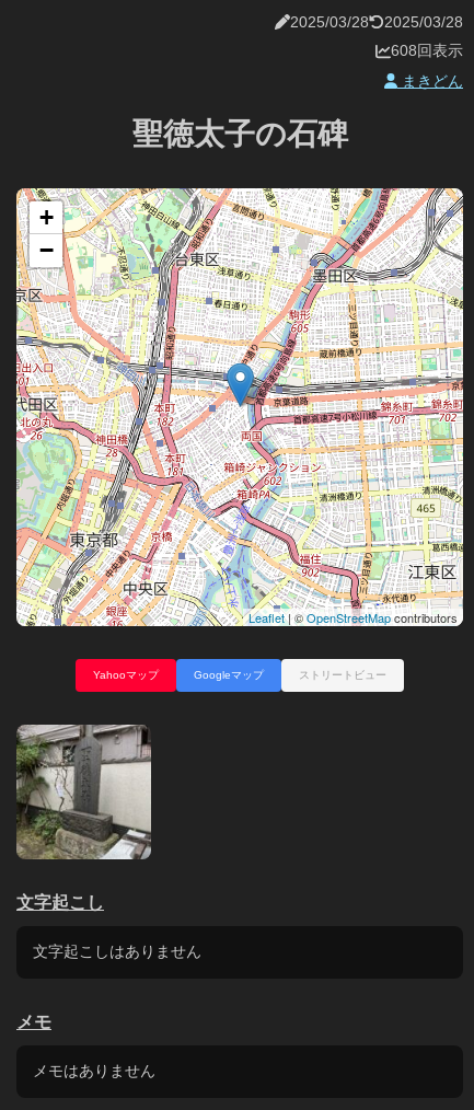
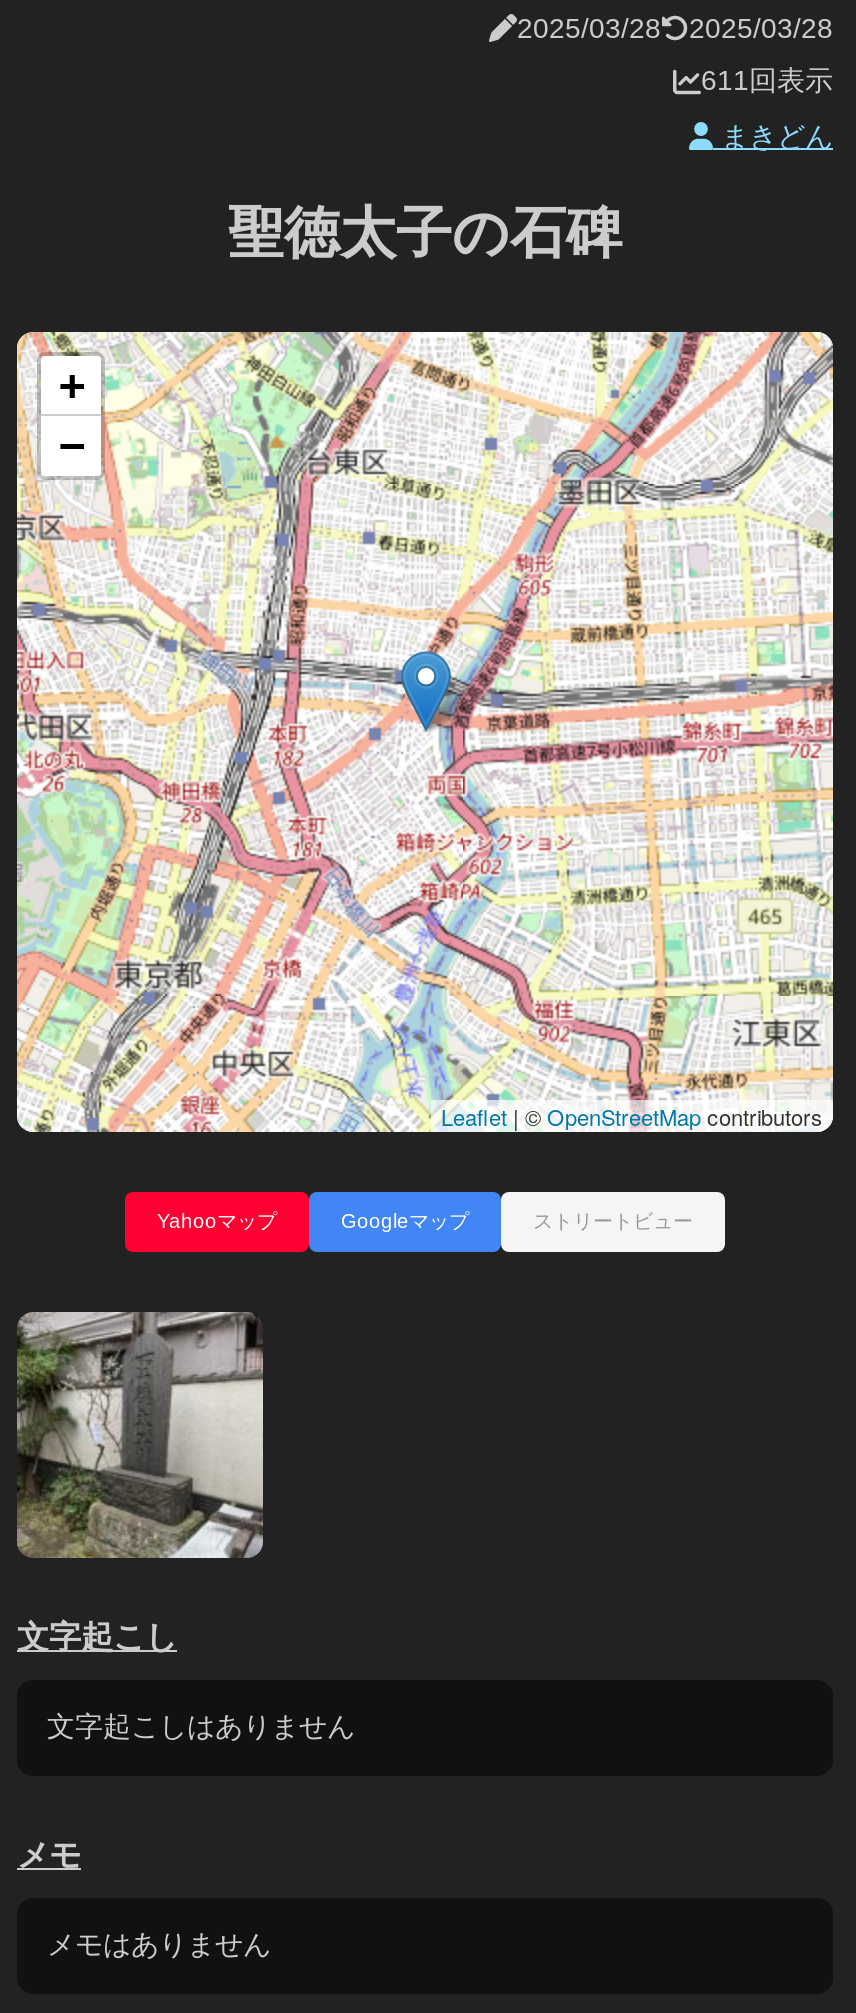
[391,42,463,59] 608回表示 -> [701,64,833,96] 611回表示

